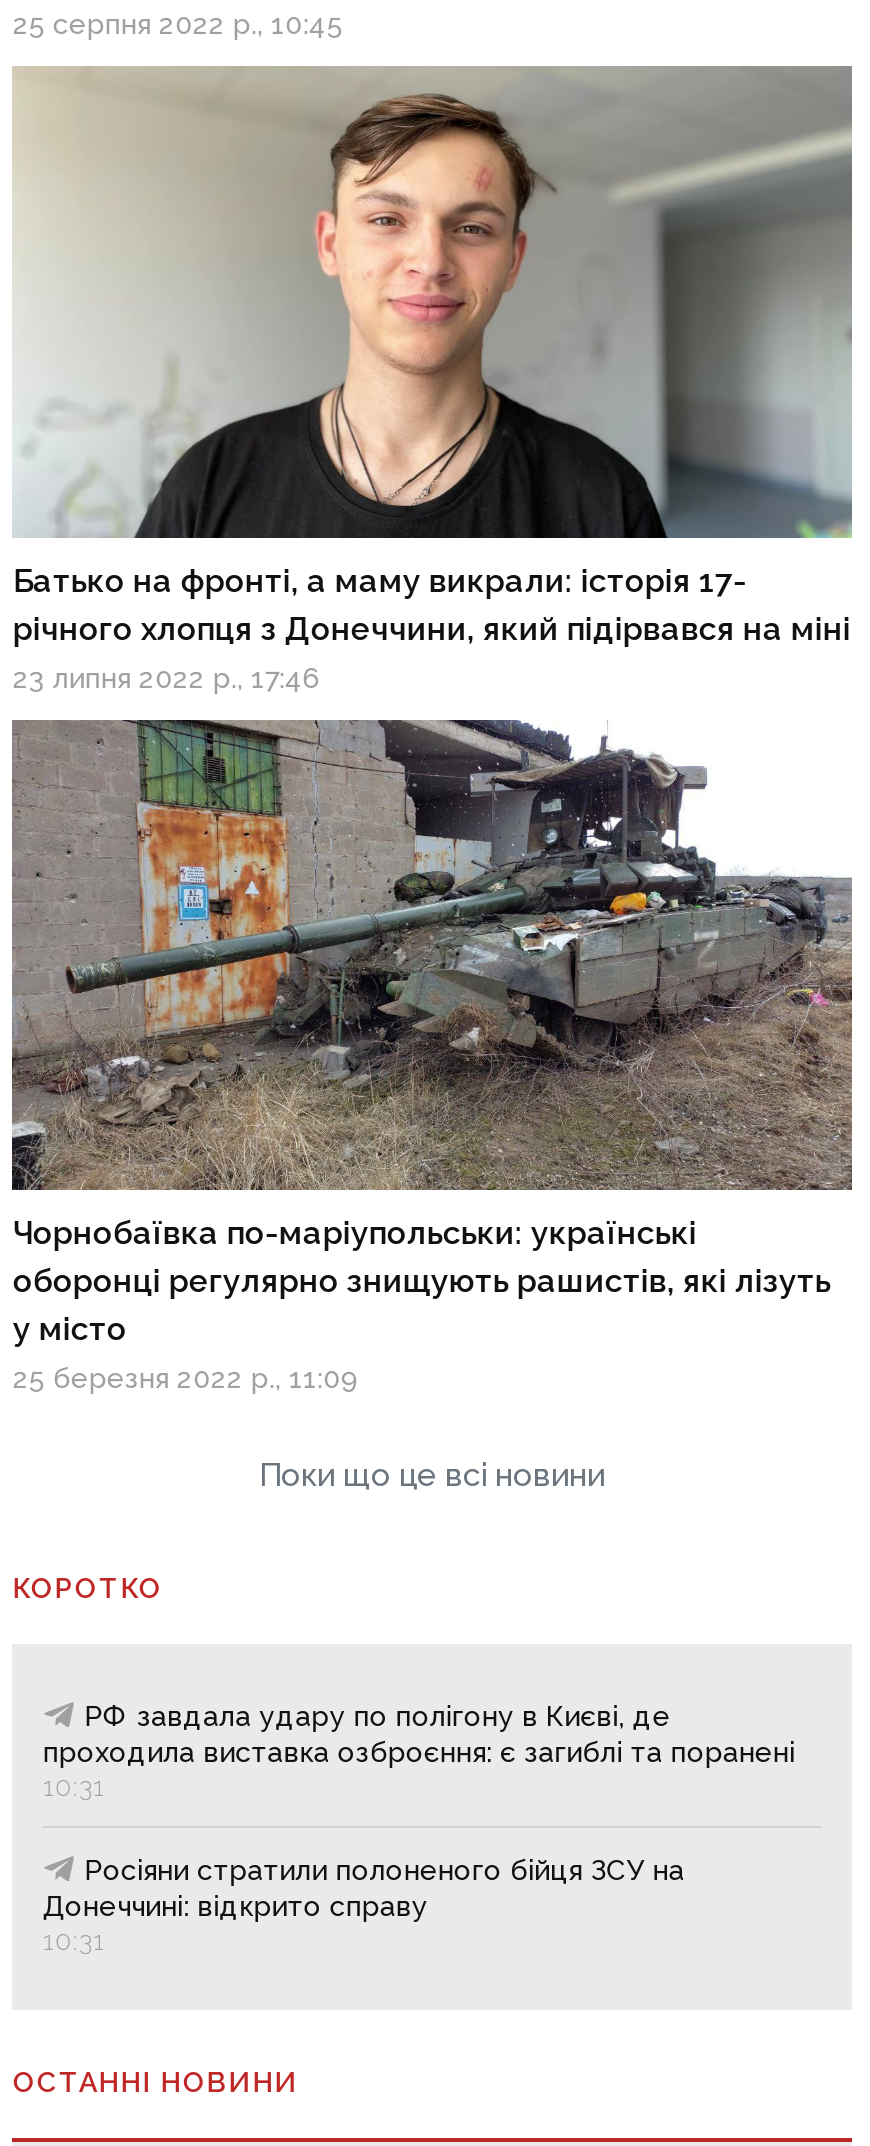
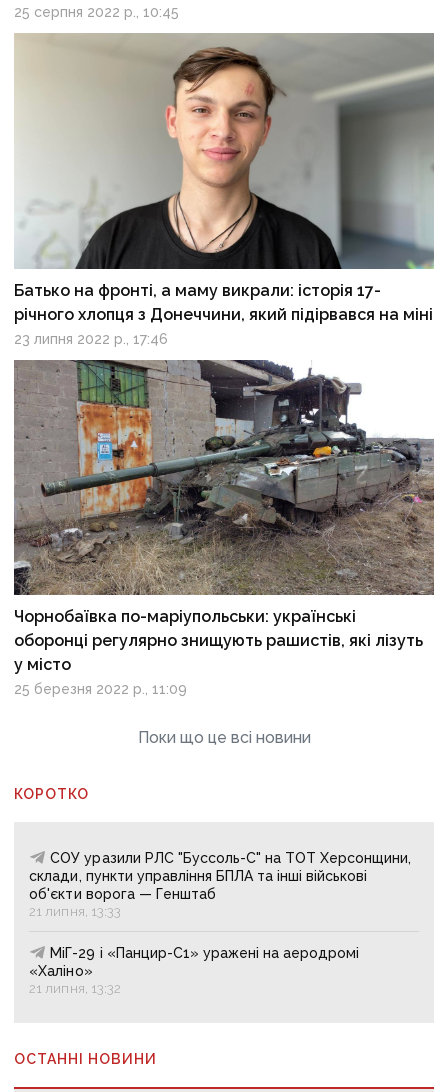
[43,1700,795,1802] РФ завдала удару по полігону в Києві, де | проходила виставка озброєння: є загиблі та поранені | 10:31 -> [29,850,411,919] СОУ уразили РЛС "Буссоль-С" на ТОТ Херсонщини, | склади, пункти управління БПЛА та інші військові | об'єкти ворога — Генштаб | 21 липня, 13:33
[43,1854,684,1956] Росіяни стратили полоненого бійця ЗСУ на | Донеччині: відкрито справу | 10:31 -> [29,945,359,996] МіГ-29 і «Панцир-С1» уражені на аеродромі | «Халіно» | 21 липня, 13:32

